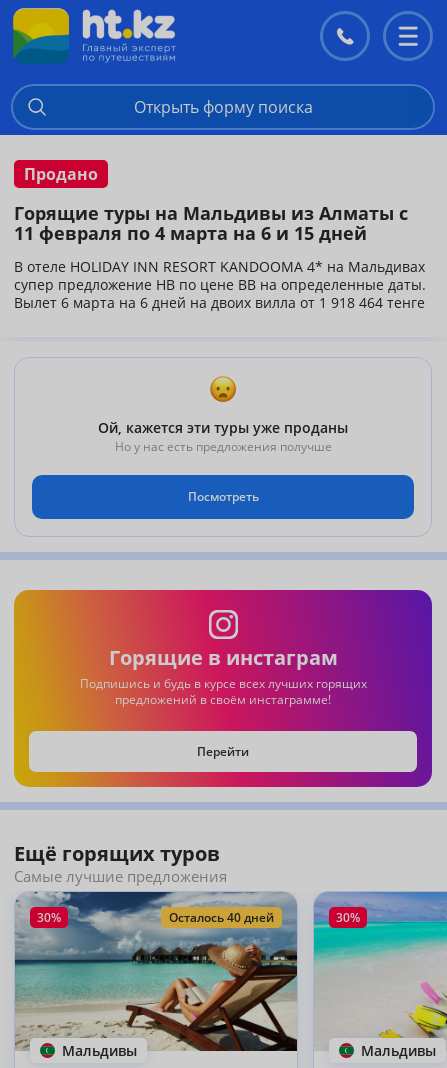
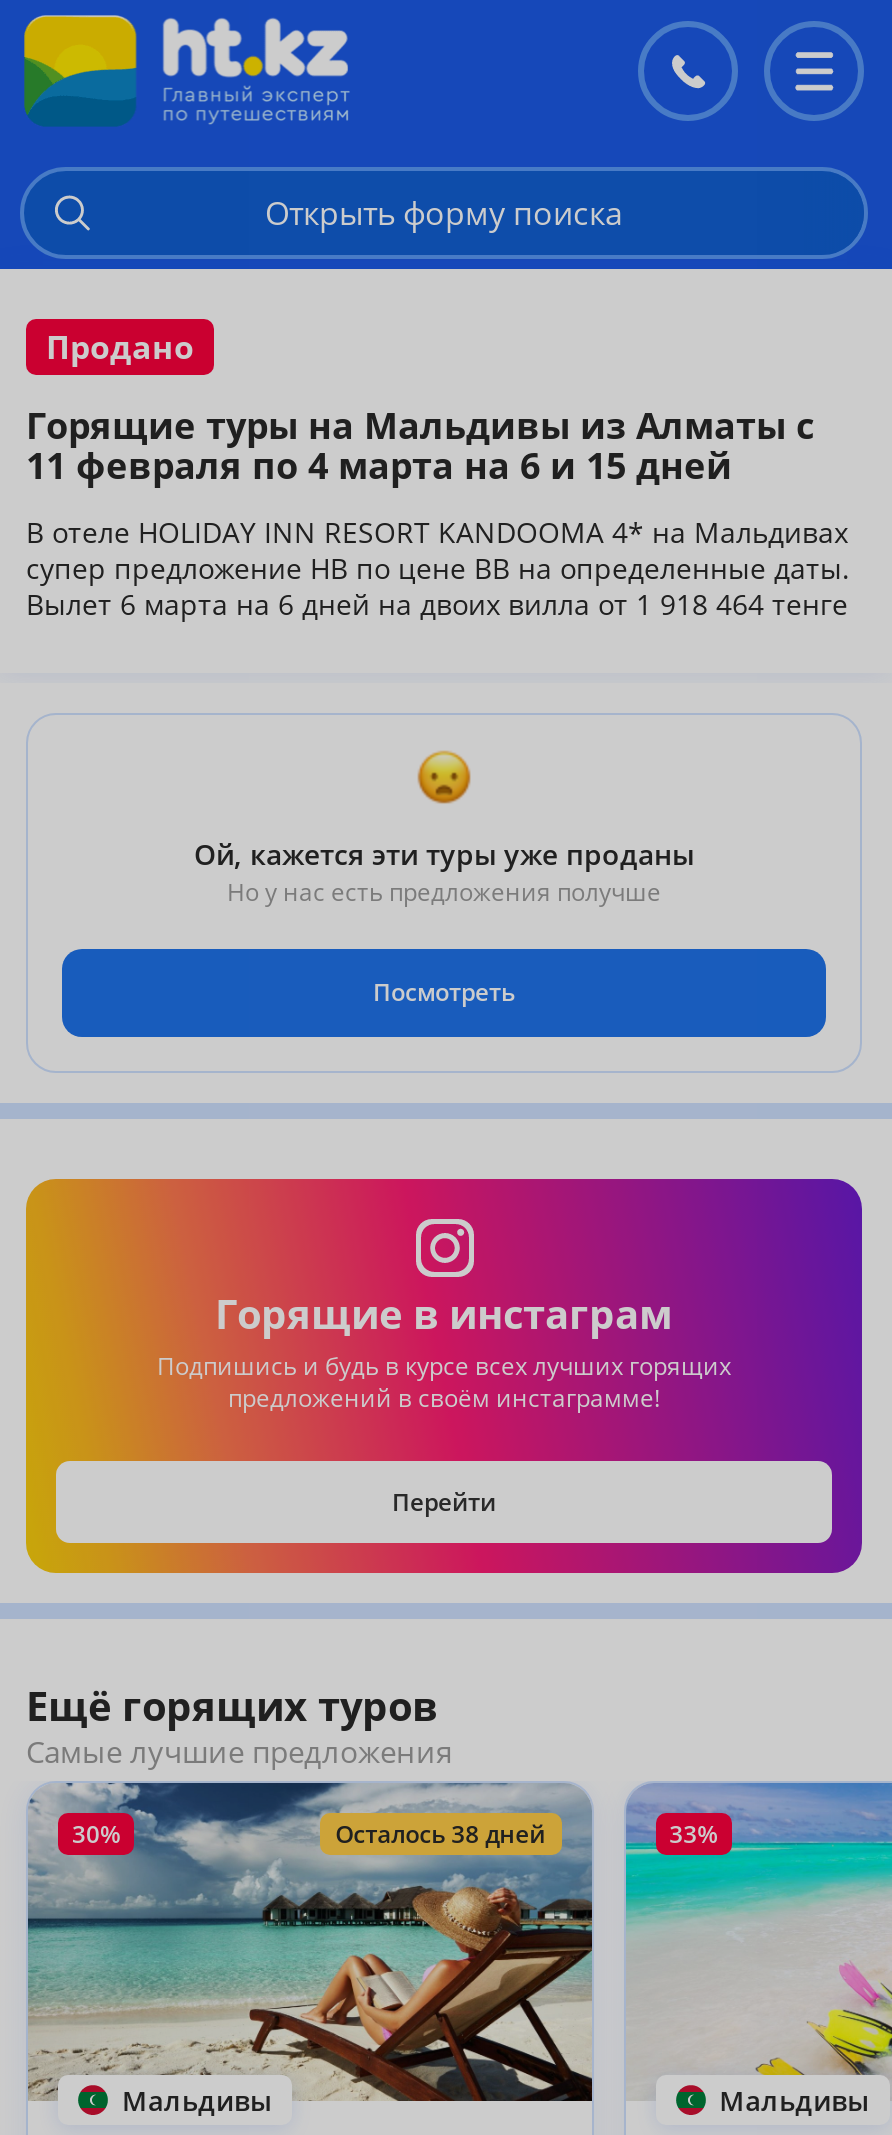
[169,909,274,925] Осталось 40 дней -> [335,1818,545,1850] Осталось 38 дней
[336,909,360,925] 30% -> [669,1818,717,1850] 33%

